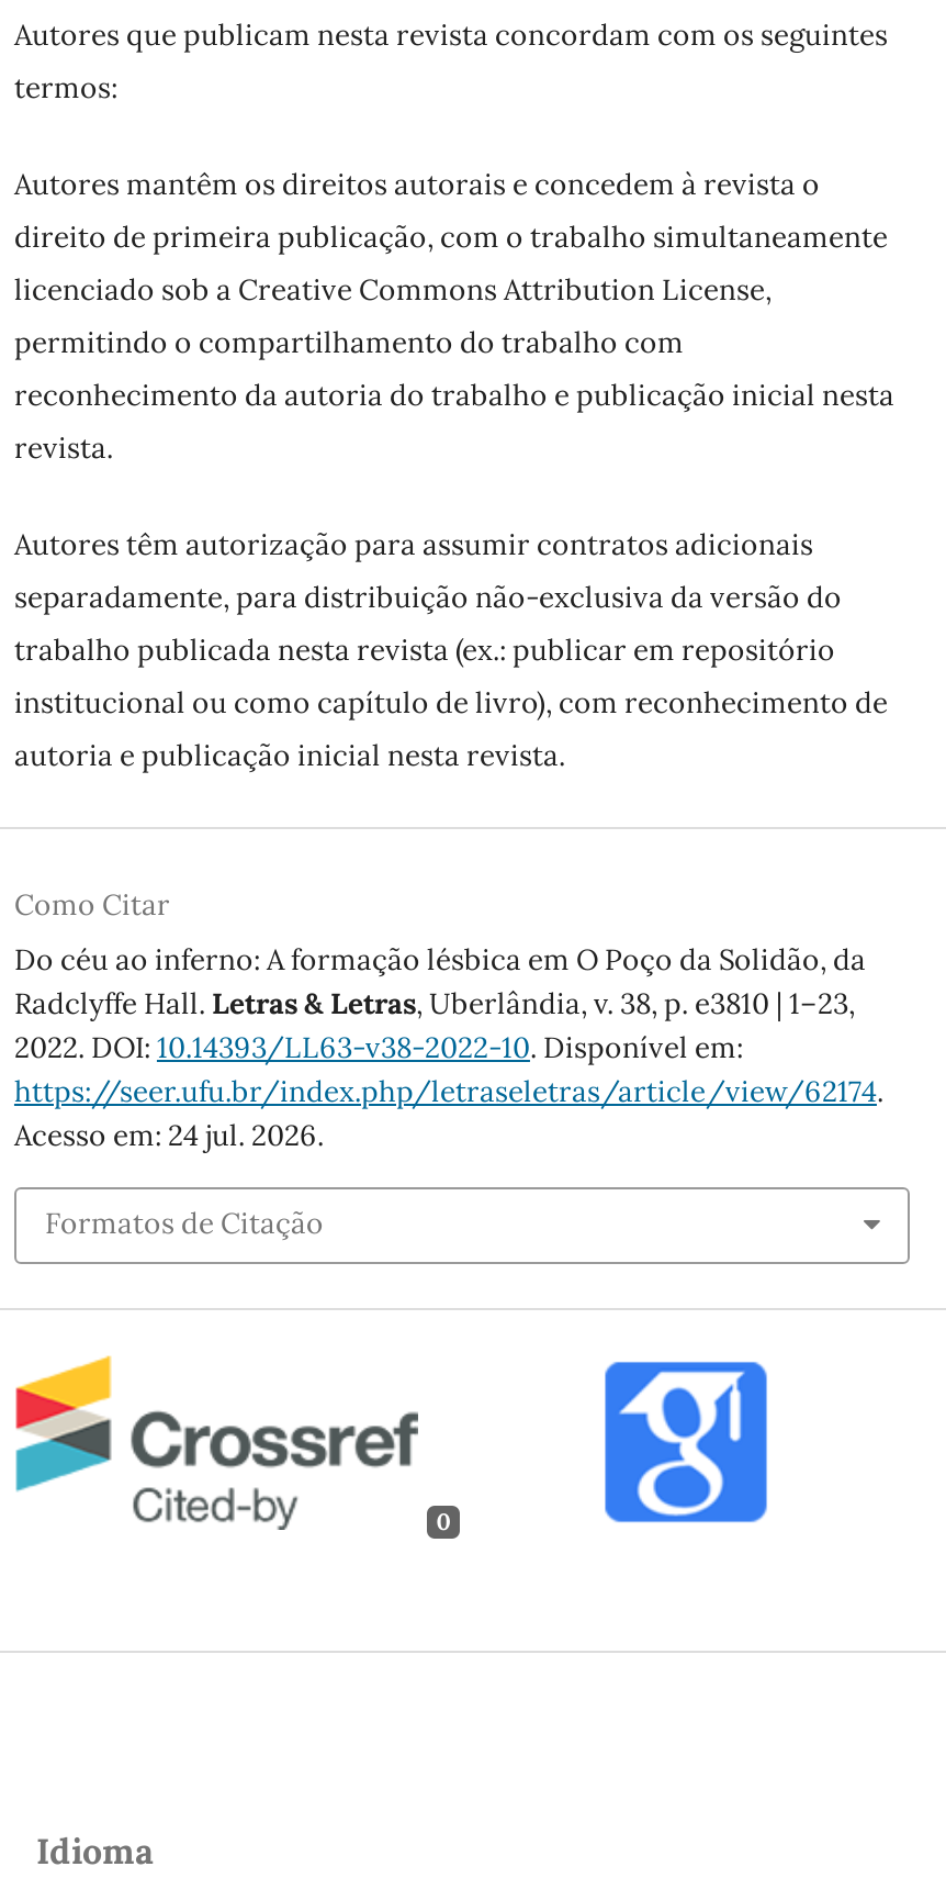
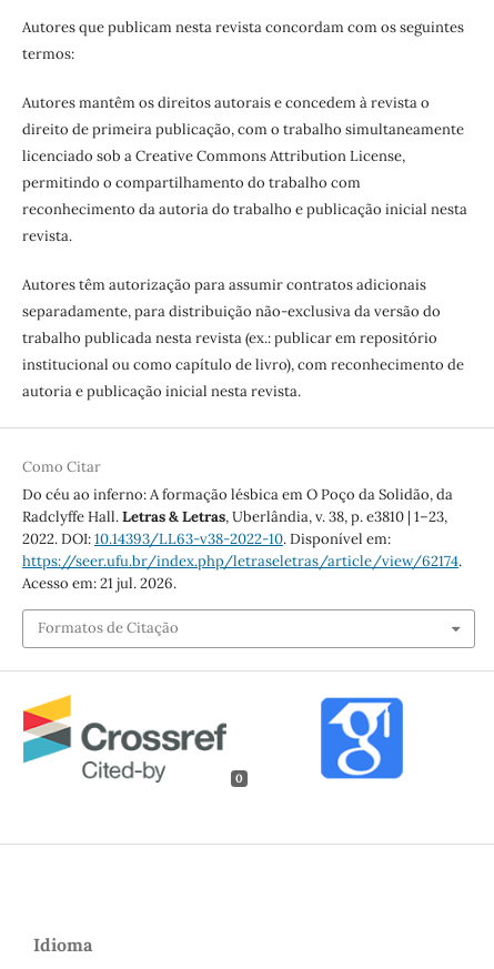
[14,1117,324,1154] Acesso em: 24 jul. 2026. -> [22,574,177,593] Acesso em: 21 jul. 2026.

